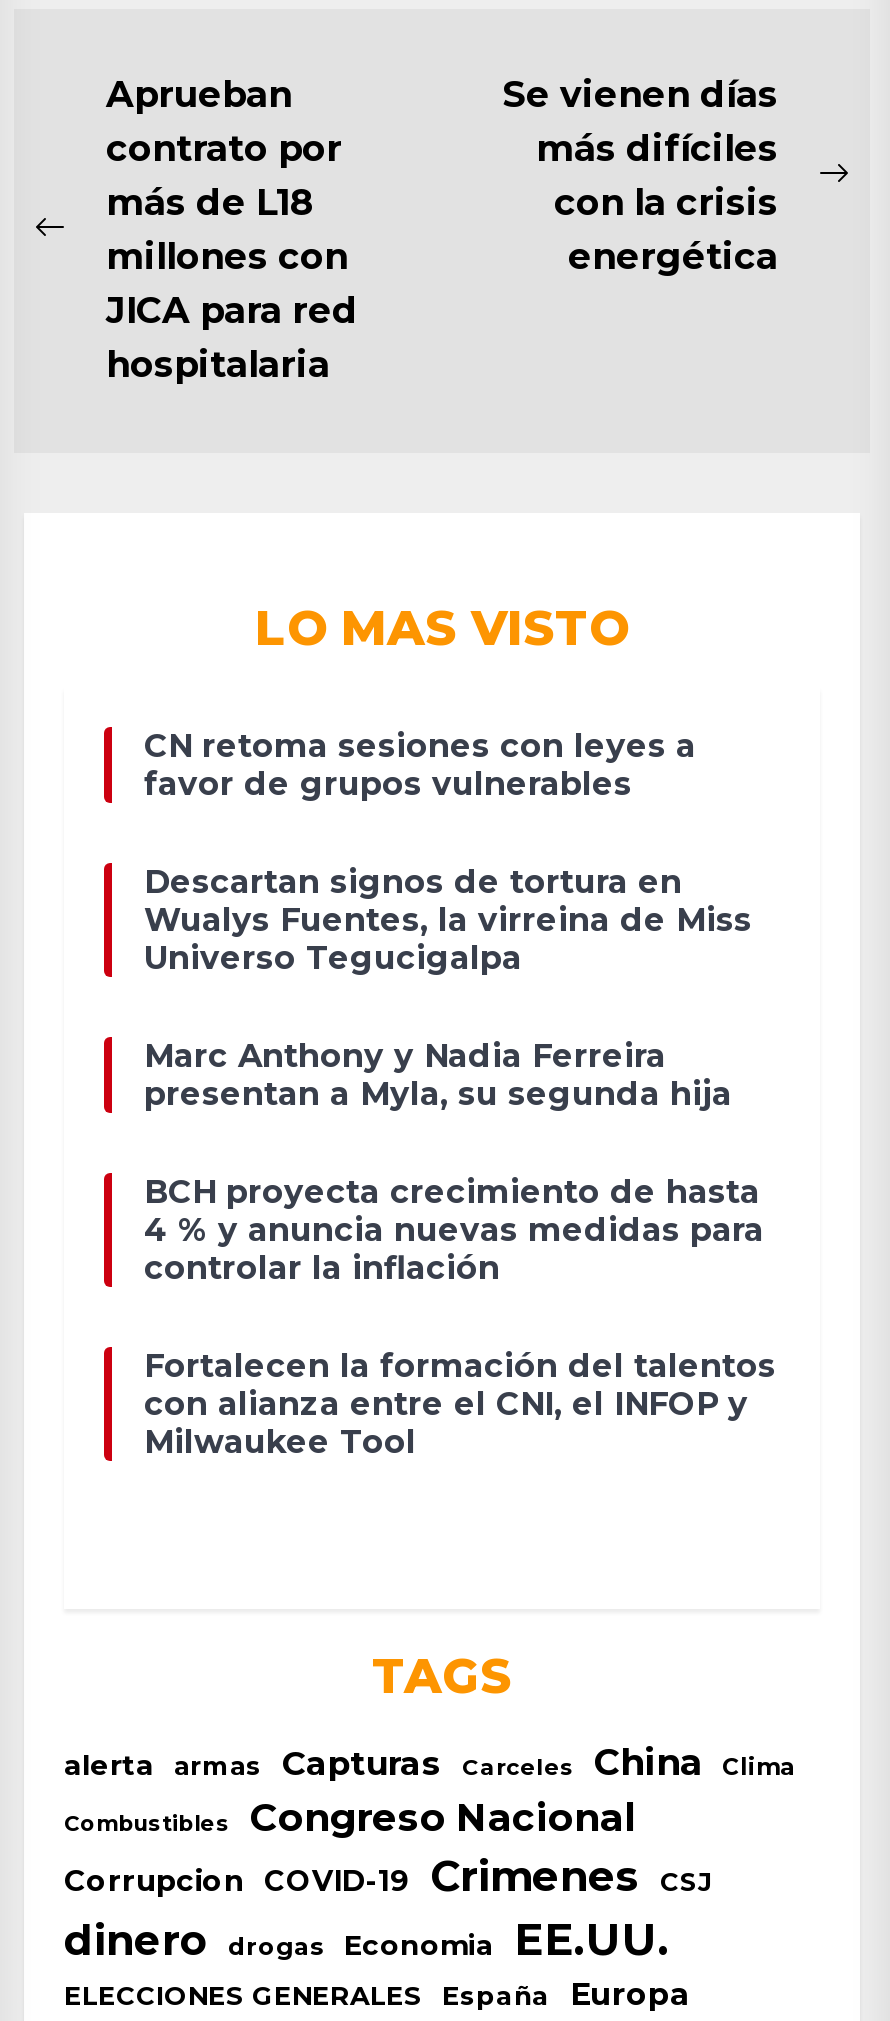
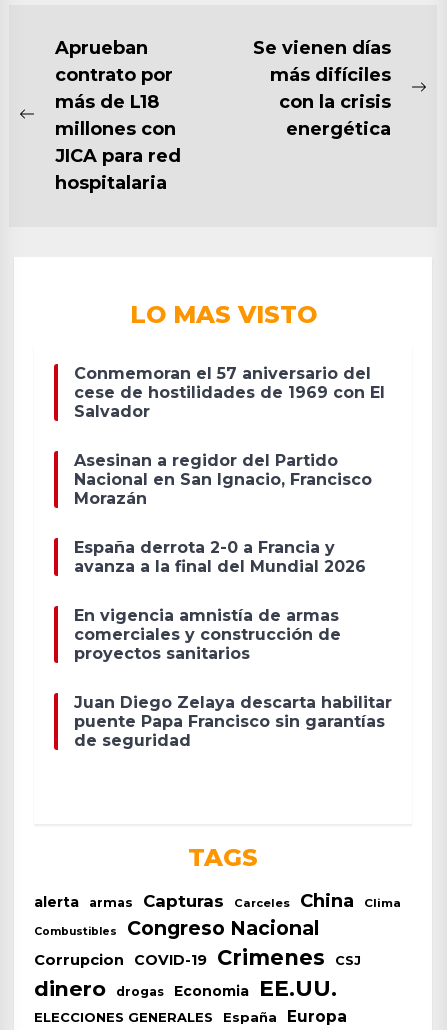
[144,727,696,803] CN retoma sesiones con leyes a | favor de grupos vulnerables -> [74,364,385,421] Conmemoran el 57 aniversario del | cese de hostilidades de 1969 con El | Salvador
[144,863,752,977] Descartan signos de tortura en | Wualys Fuentes, la virreina de Miss | Universo Tegucigalpa -> [74,451,372,508] Asesinan a regidor del Partido | Nacional en San Ignacio, Francisco | Morazán
[144,1037,732,1113] Marc Anthony y Nadia Ferreira | presentan a Myla, su segunda hija -> [74,538,366,576] España derrota 2-0 a Francia y | avanza a la final del Mundial 2026
[144,1173,764,1287] BCH proyecta crecimiento de hasta | 4 % y anuncia nuevas medidas para | controlar la inflación -> [74,606,341,663] En vigencia amnistía de armas | comerciales y construcción de | proyectos sanitarios
[144,1347,776,1461] Fortalecen la formación del talentos | con alianza entre el CNI, el INFOP y | Milwaukee Tool -> [74,693,392,750] Juan Diego Zelaya descarta habilitar | puente Papa Francisco sin garantías | de seguridad

